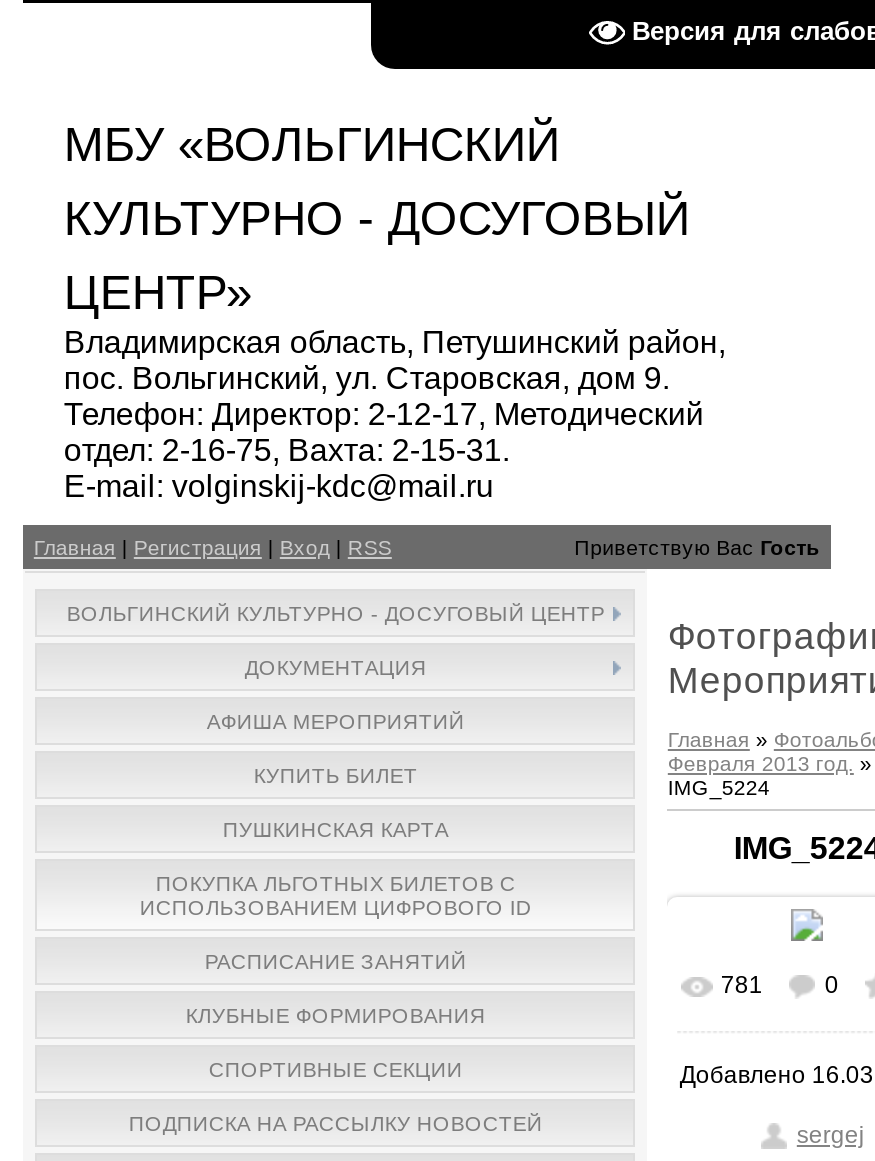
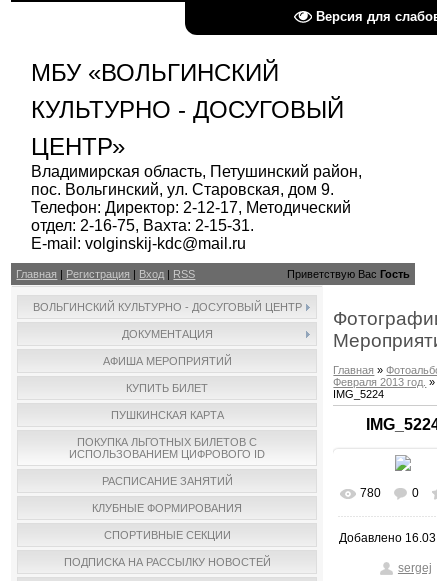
[721,971,763,999] 781 -> [360,486,381,500] 780

